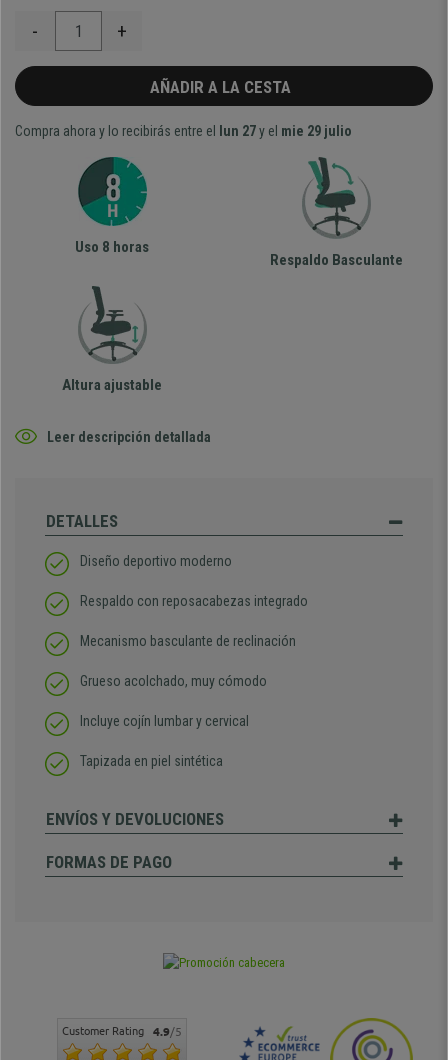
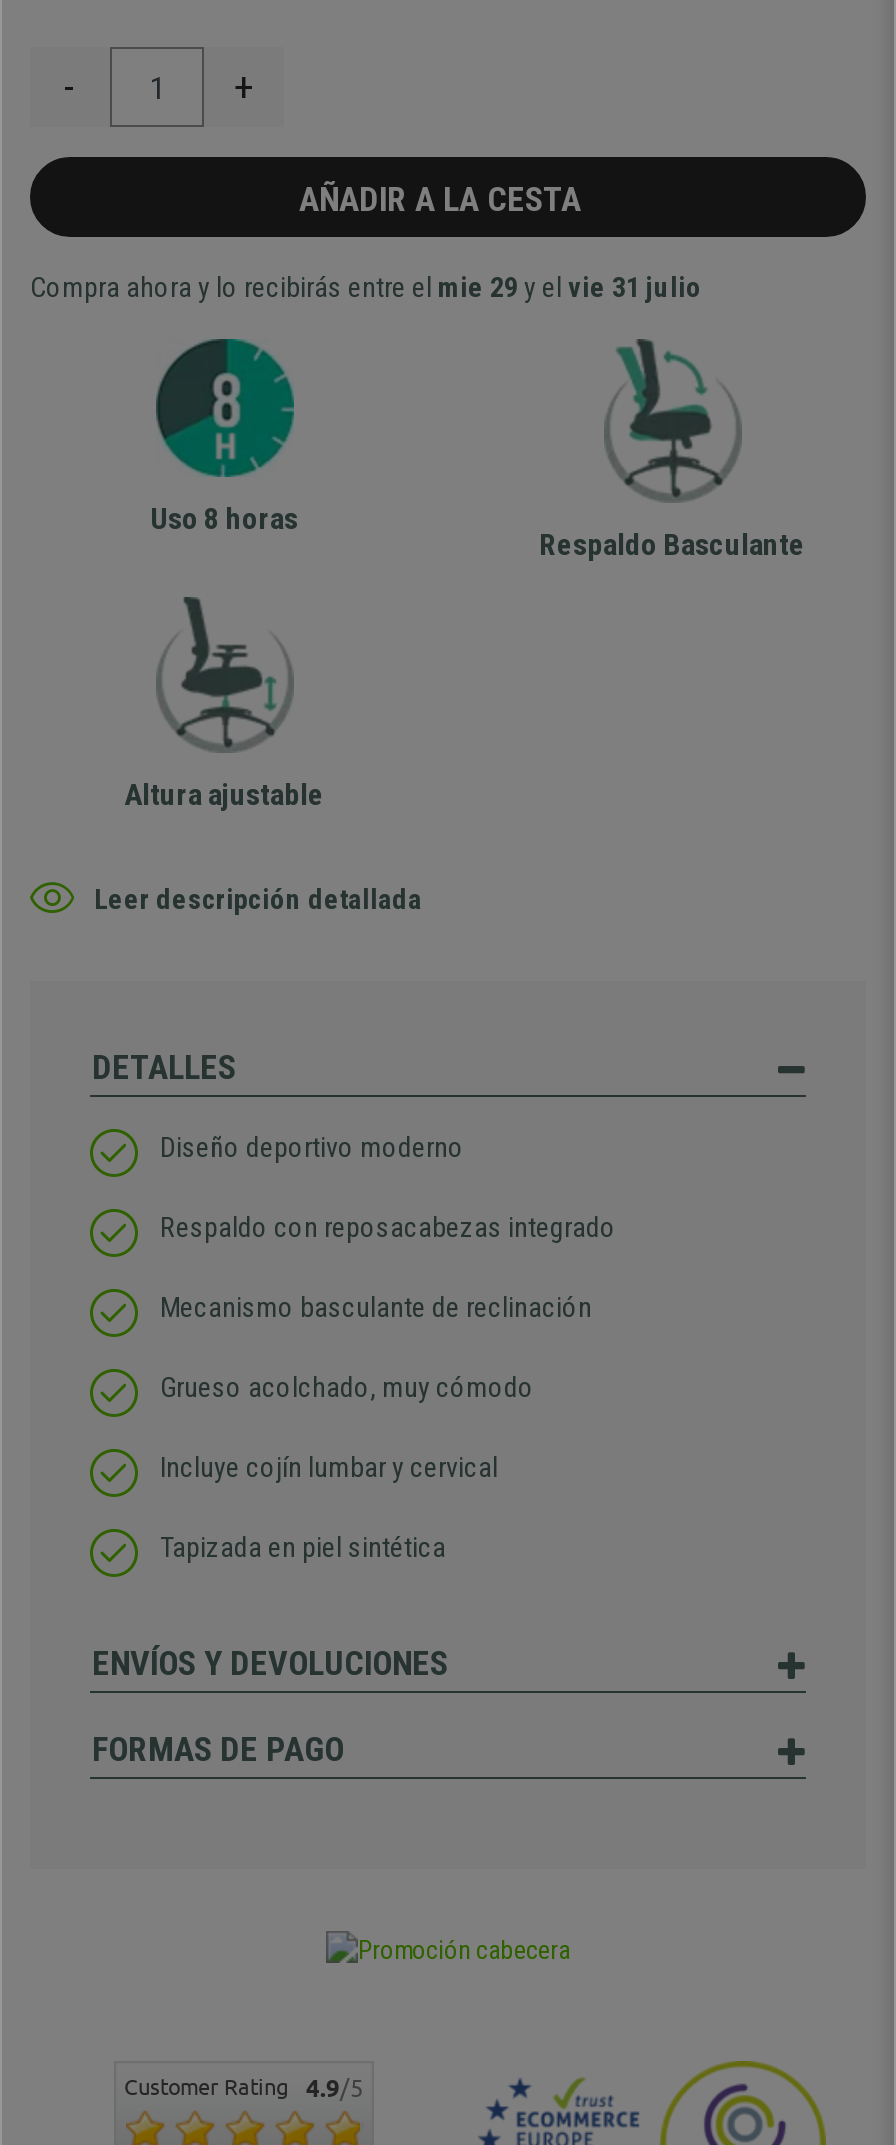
[15,123,352,139] Compra ahora y lo recibirás entre el lun 27 y el mie 29 julio -> [30,271,702,303] Compra ahora y lo recibirás entre el mie 29 y el vie 31 julio

